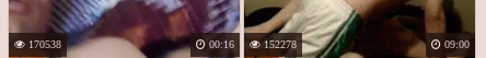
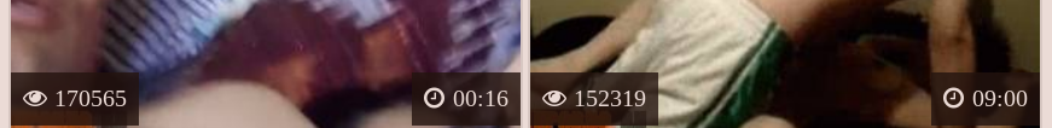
[25,38,61,50] 170538 -> [47,85,127,111] 170565
[261,38,297,50] 152278 -> [566,85,646,111] 152319

